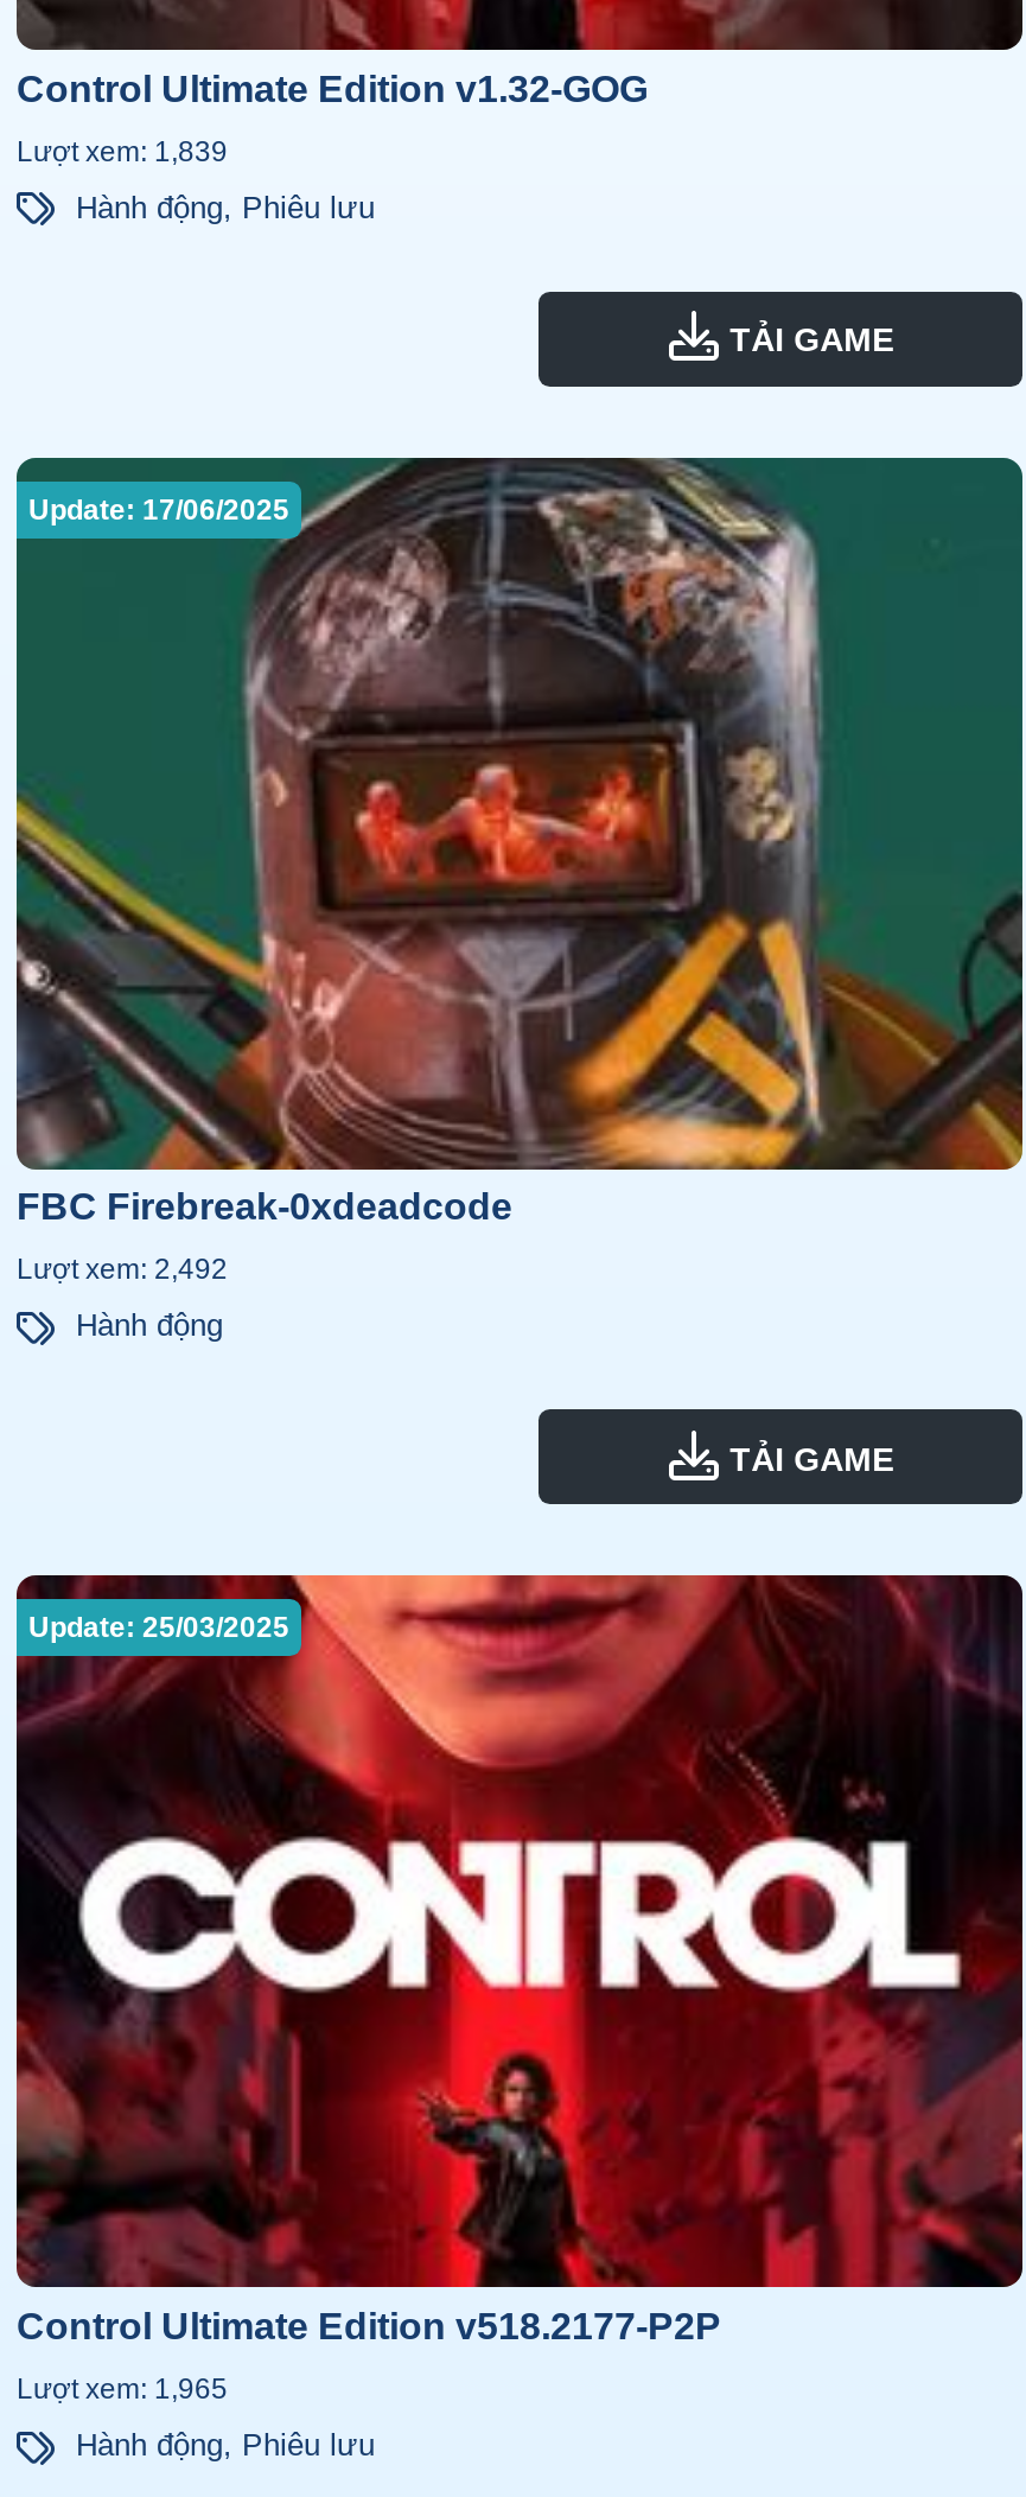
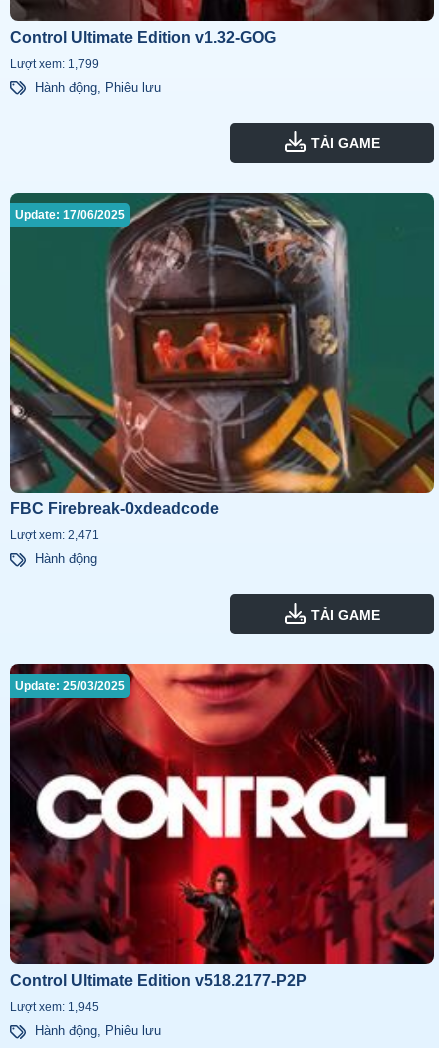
[17,135,228,168] Lượt xem: 1,839 -> [10,57,99,71] Lượt xem: 1,799
[17,1254,228,1287] Lượt xem: 2,492 -> [10,528,99,542] Lượt xem: 2,471
[17,2372,228,2406] Lượt xem: 1,965 -> [10,1000,99,1014] Lượt xem: 1,945

